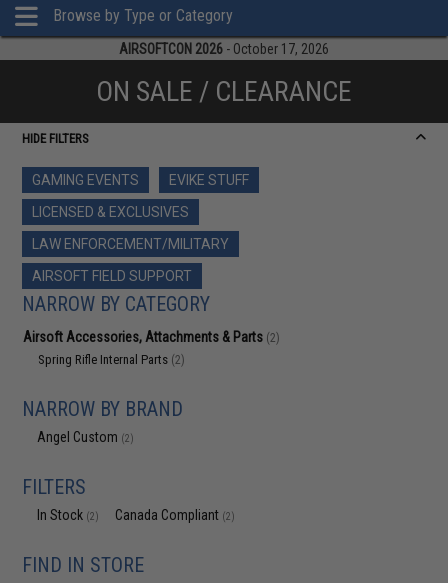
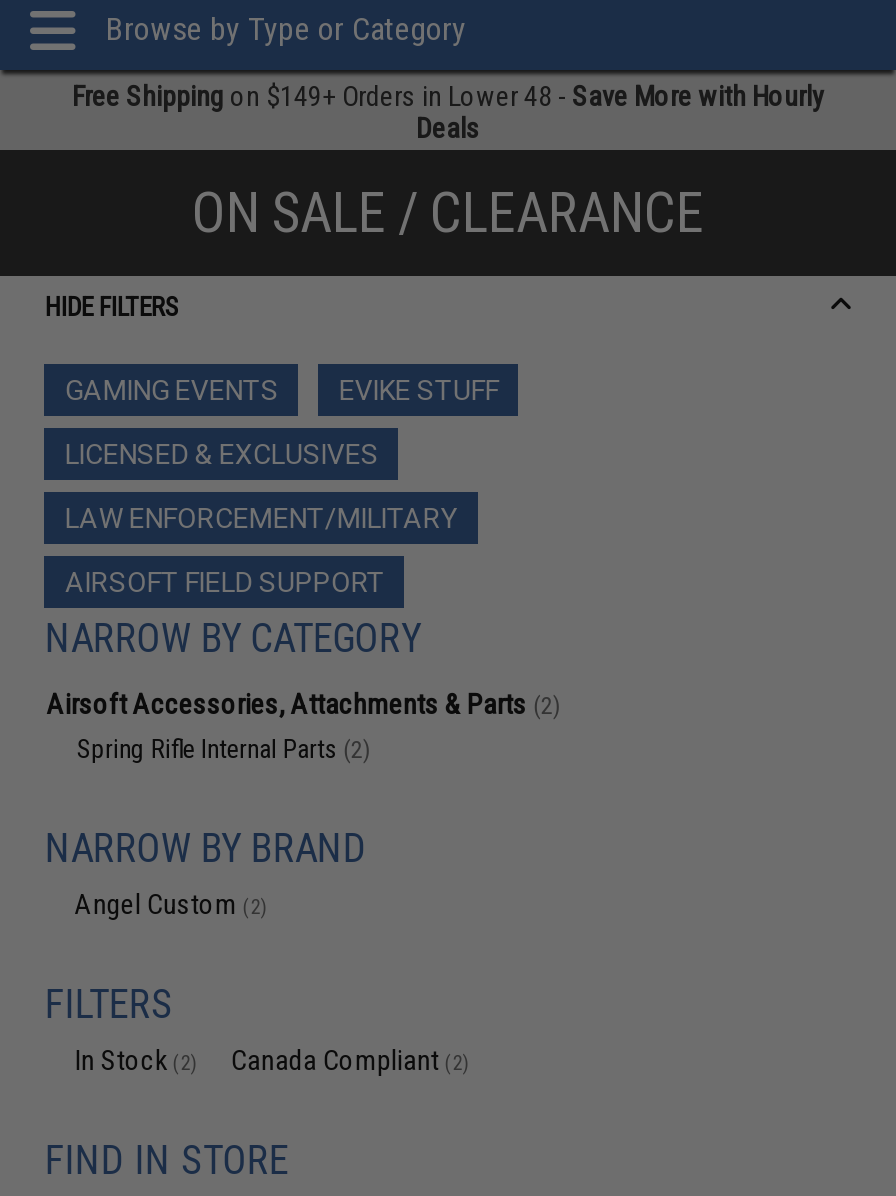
[119,41,329,57] AIRSOFTCON 2026 - October 17, 2026 -> [72,80,824,144] Free Shipping on $149+ Orders in Lower 48 - Save More with Hourly | Deals

